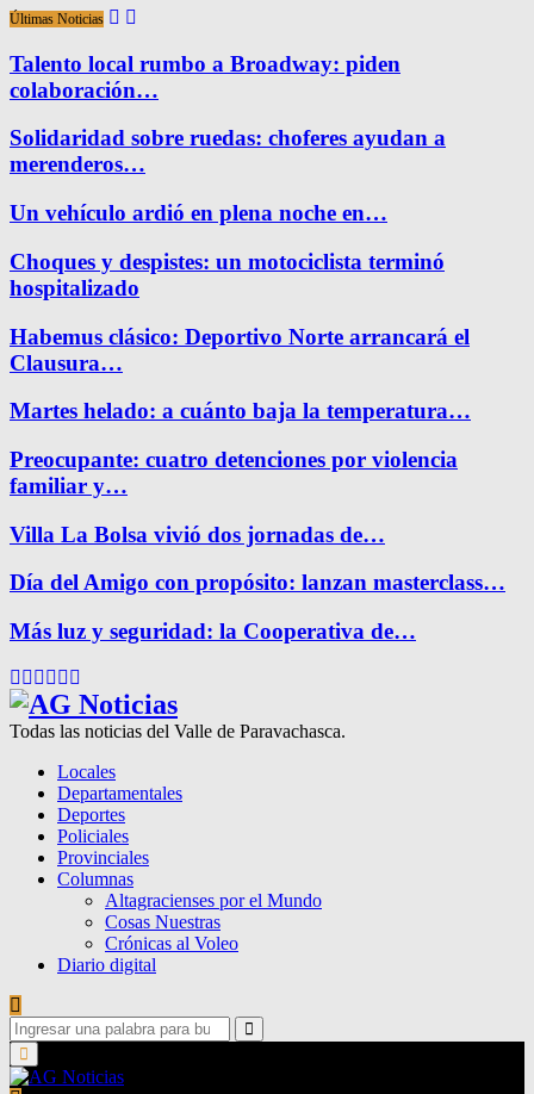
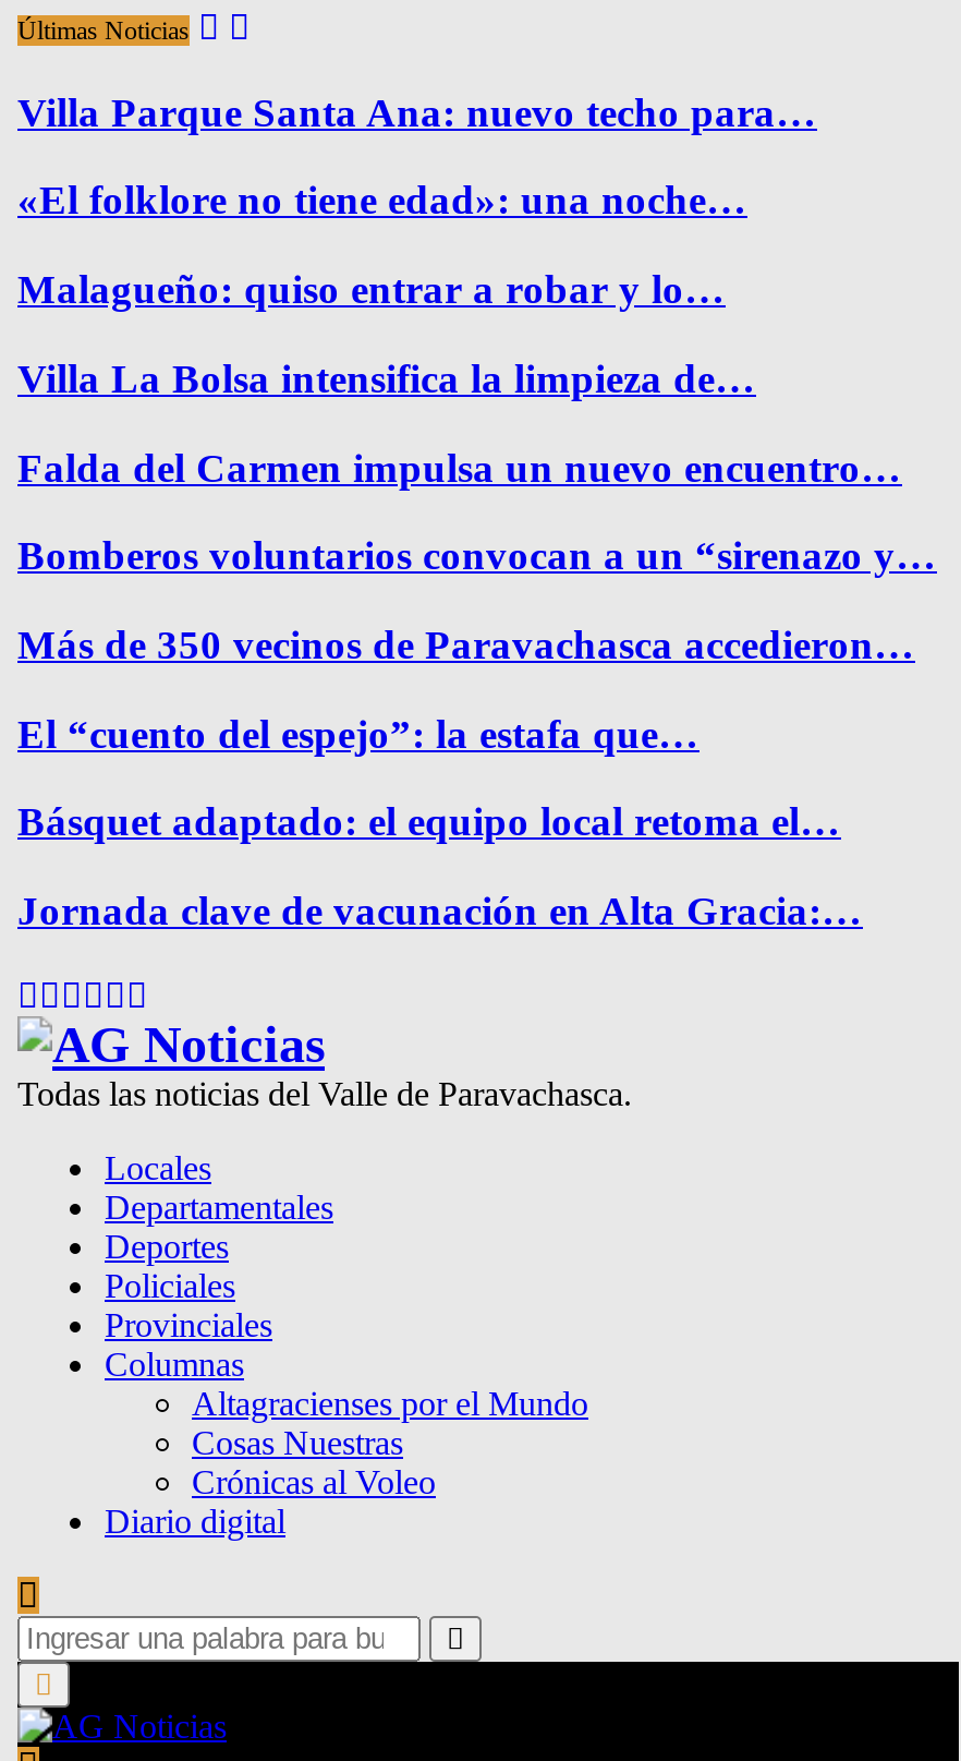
[10,51,401,102] Talento local rumbo a Broadway: piden | colaboración… -> [17,89,817,135] Villa Parque Santa Ana: nuevo techo para…
[10,126,446,177] Solidaridad sobre ruedas: choferes ayudan a | merenderos… -> [17,178,747,223] «El folklore no tiene edad»: una noche…
[10,200,387,225] Un vehículo ardió en plena noche en… -> [17,266,726,312] Malagueño: quiso entrar a robar y lo…
[10,249,445,300] Choques y despistes: un motociclista terminó | hospitalizado -> [17,355,756,401] Villa La Bolsa intensifica la limpieza de…
[10,324,470,375] Habemus clásico: Deportivo Norte arrancará el | Clausura… -> [17,444,902,490] Falda del Carmen impulsa un nuevo encuentro…
[10,398,471,423] Martes helado: a cuánto baja la temperatura… -> [17,533,937,579] Bomberos voluntarios convocan a un “sirenazo y…
[10,447,458,498] Preocupante: cuatro detenciones por violencia | familiar y… -> [17,622,915,667] Más de 350 vecinos de Paravachasca accedieron…
[10,522,385,547] Villa La Bolsa vivió dos jornadas de… -> [17,711,700,756] El “cuento del espejo”: la estafa que…
[10,570,505,595] Día del Amigo con propósito: lanzan masterclass… -> [17,799,841,845] Básquet adaptado: el equipo local retoma el…
[10,619,416,644] Más luz y seguridad: la Cooperativa de… -> [17,888,863,934] Jornada clave de vacunación en Alta Gracia:…

